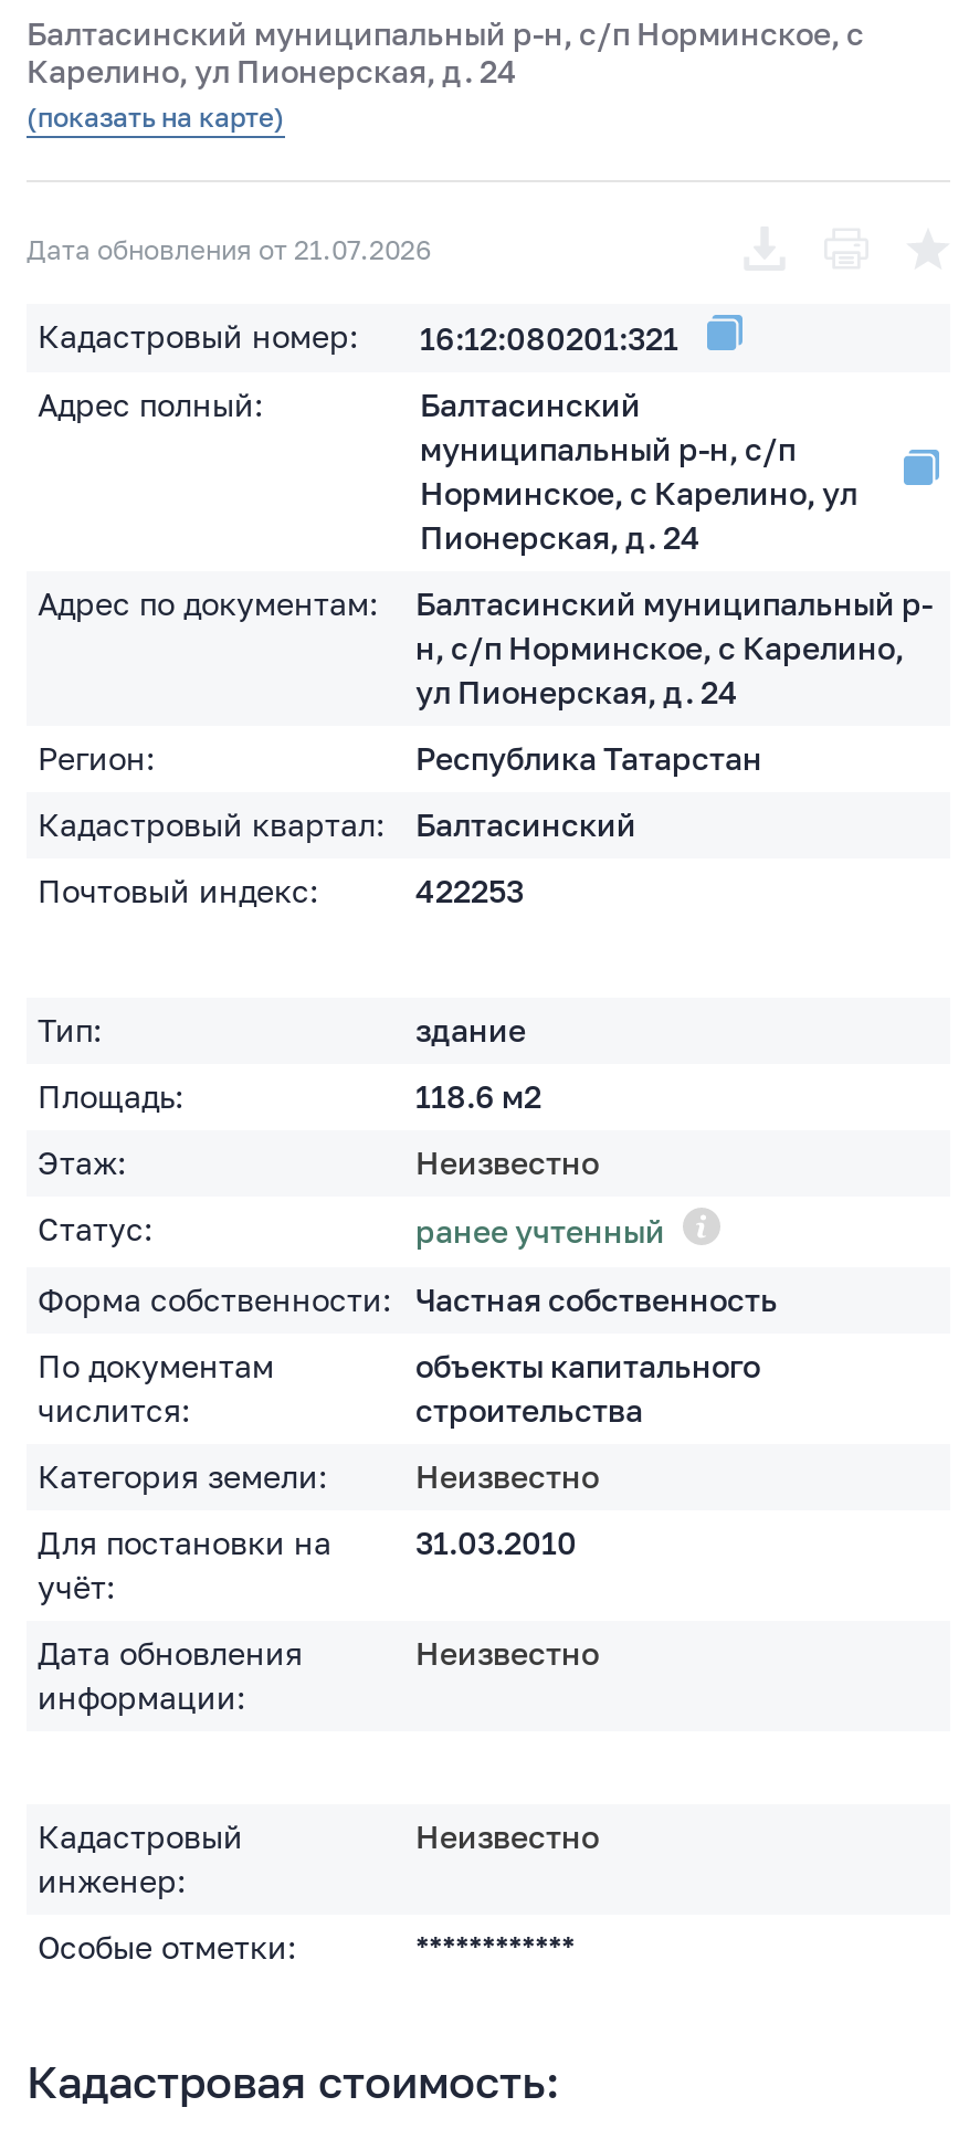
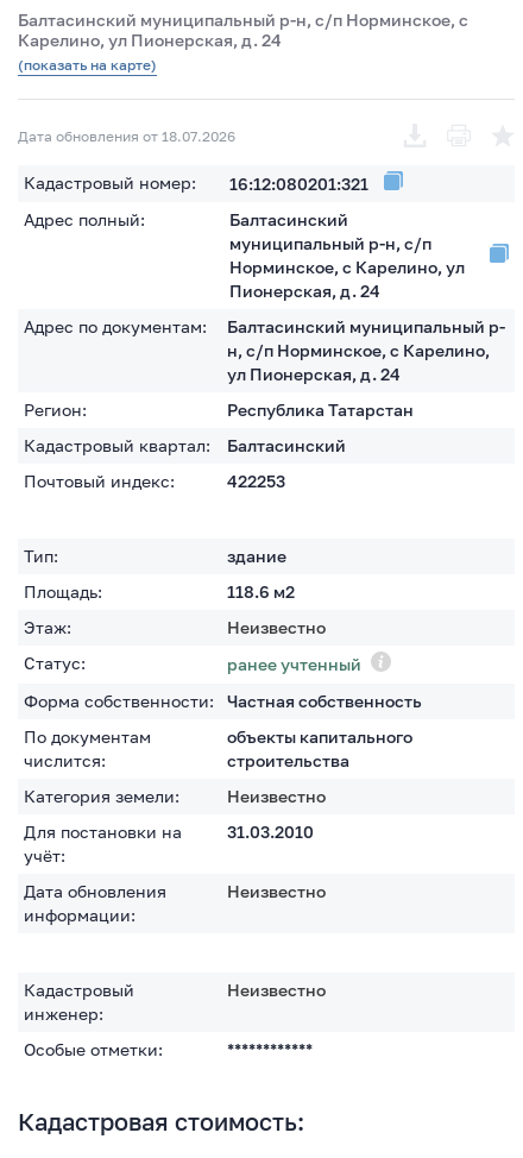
[27,232,431,265] Дата обновления от 21.07.2026 -> [18,127,235,144] Дата обновления от 18.07.2026

